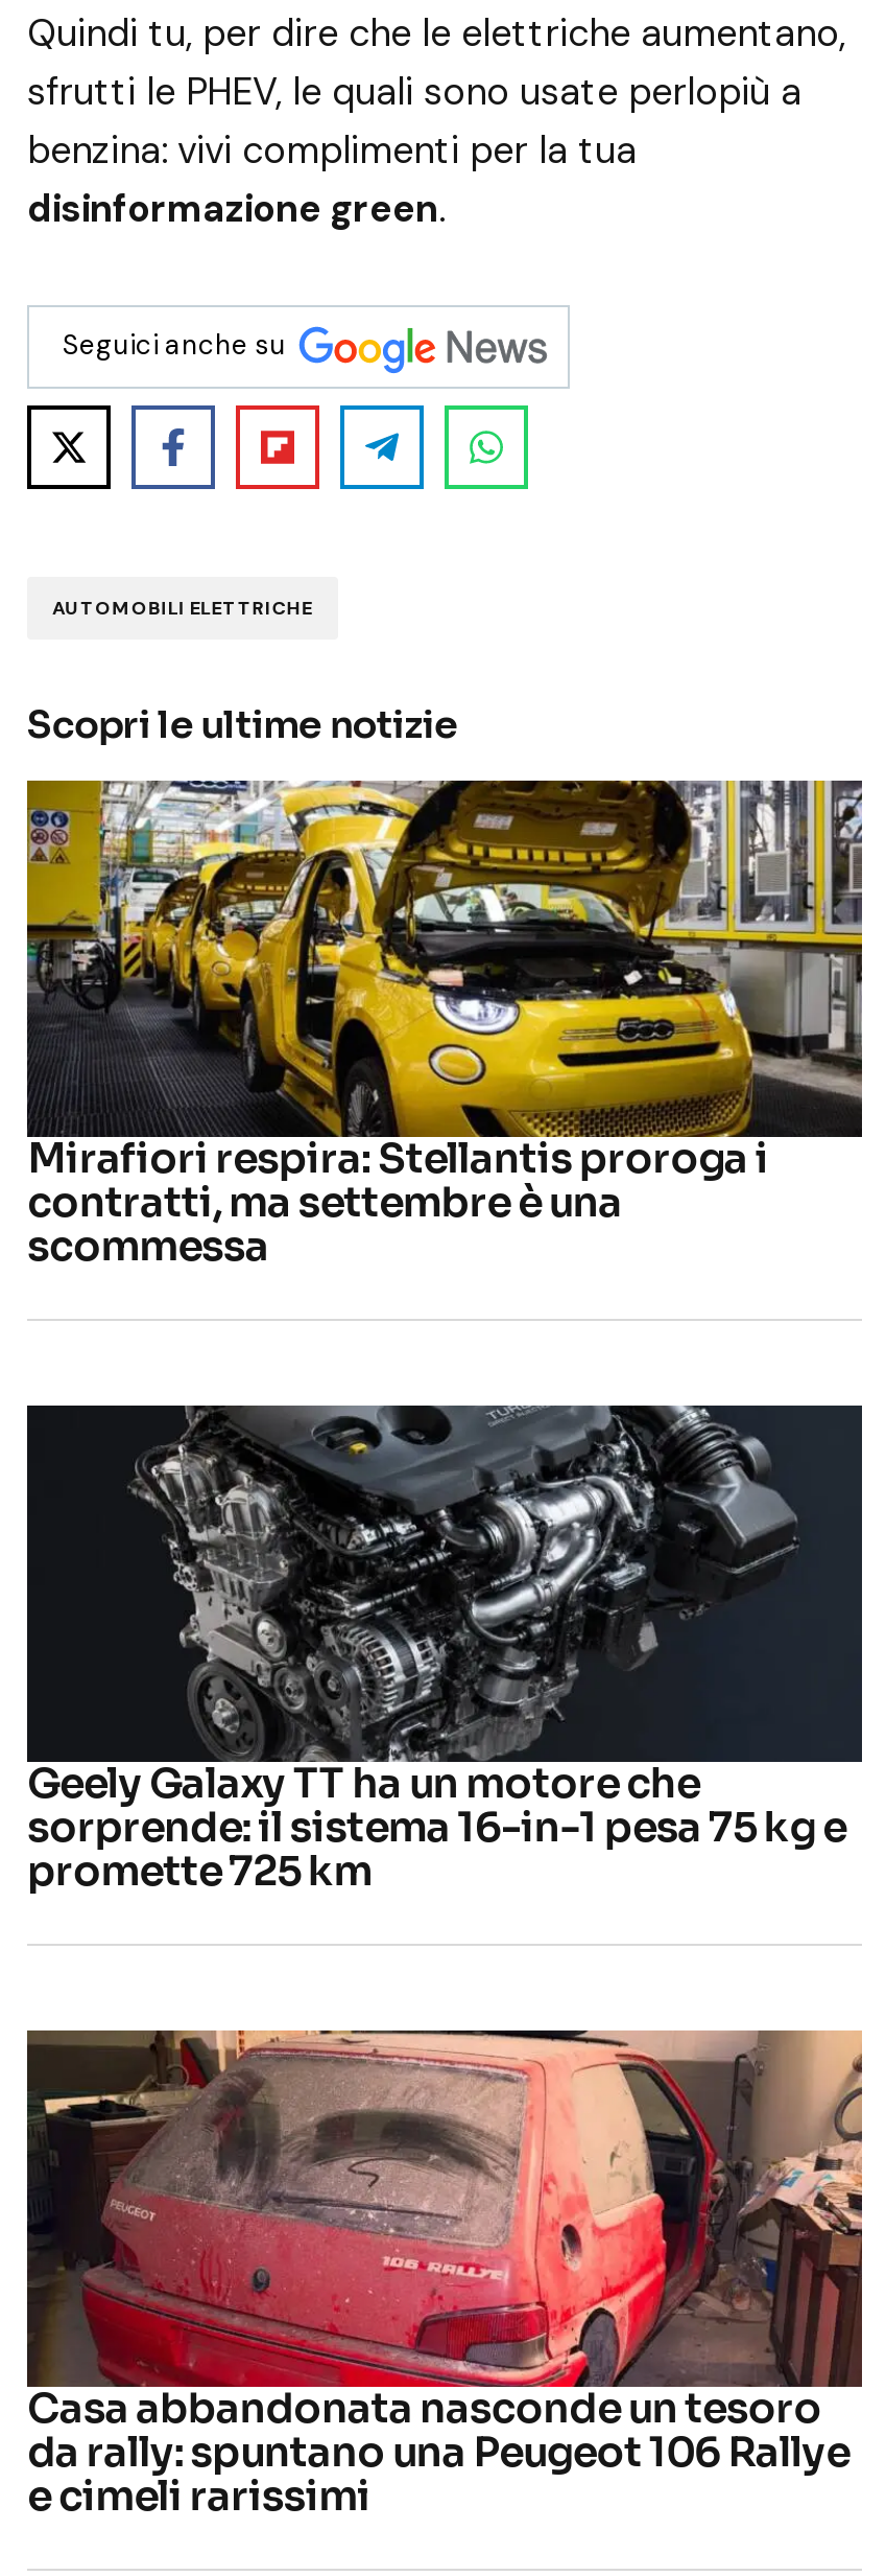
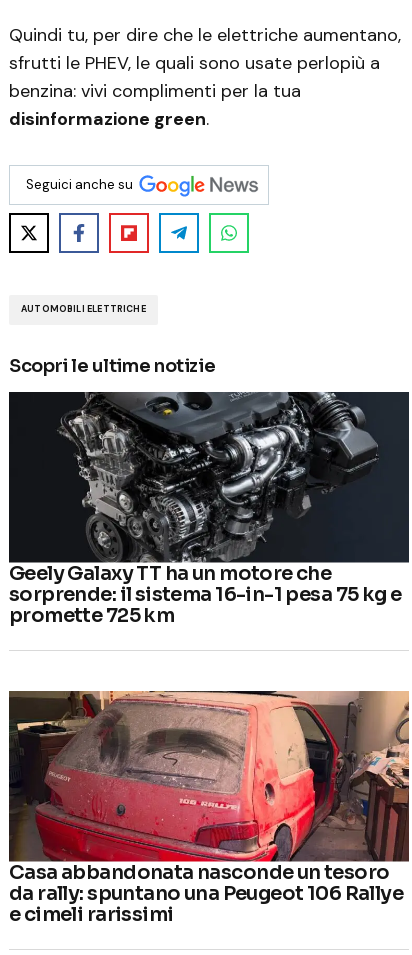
[25,778,864,1274] [image] | Mirafiori respira: Stellantis proroga i | contratti, ma settembre è una | scommessa -> none

